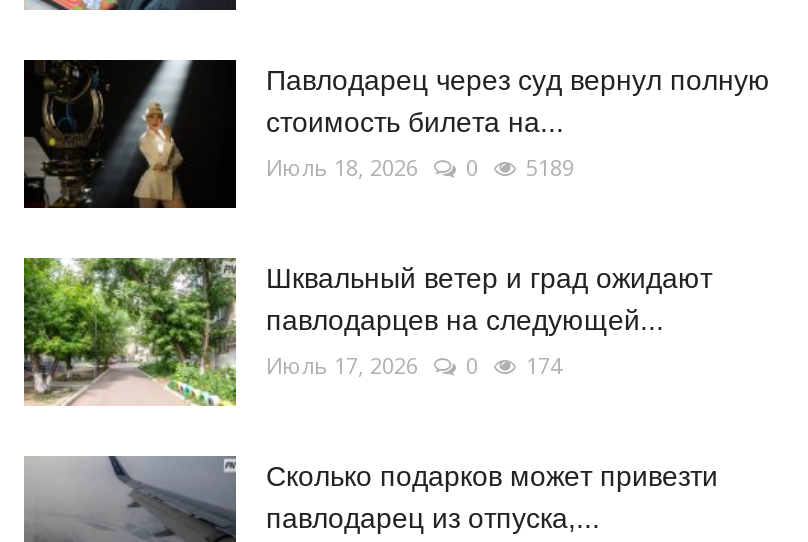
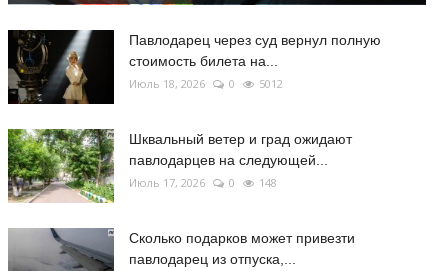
[266,151,574,181] Июль 18, 2026 0 5189 -> [129,75,283,90] Июль 18, 2026 0 5012
[266,349,562,379] Июль 17, 2026 0 174 -> [129,174,277,189] Июль 17, 2026 0 148

